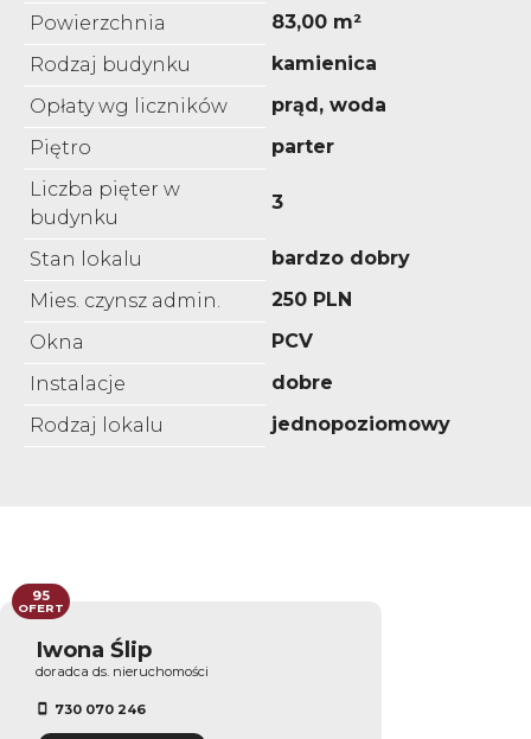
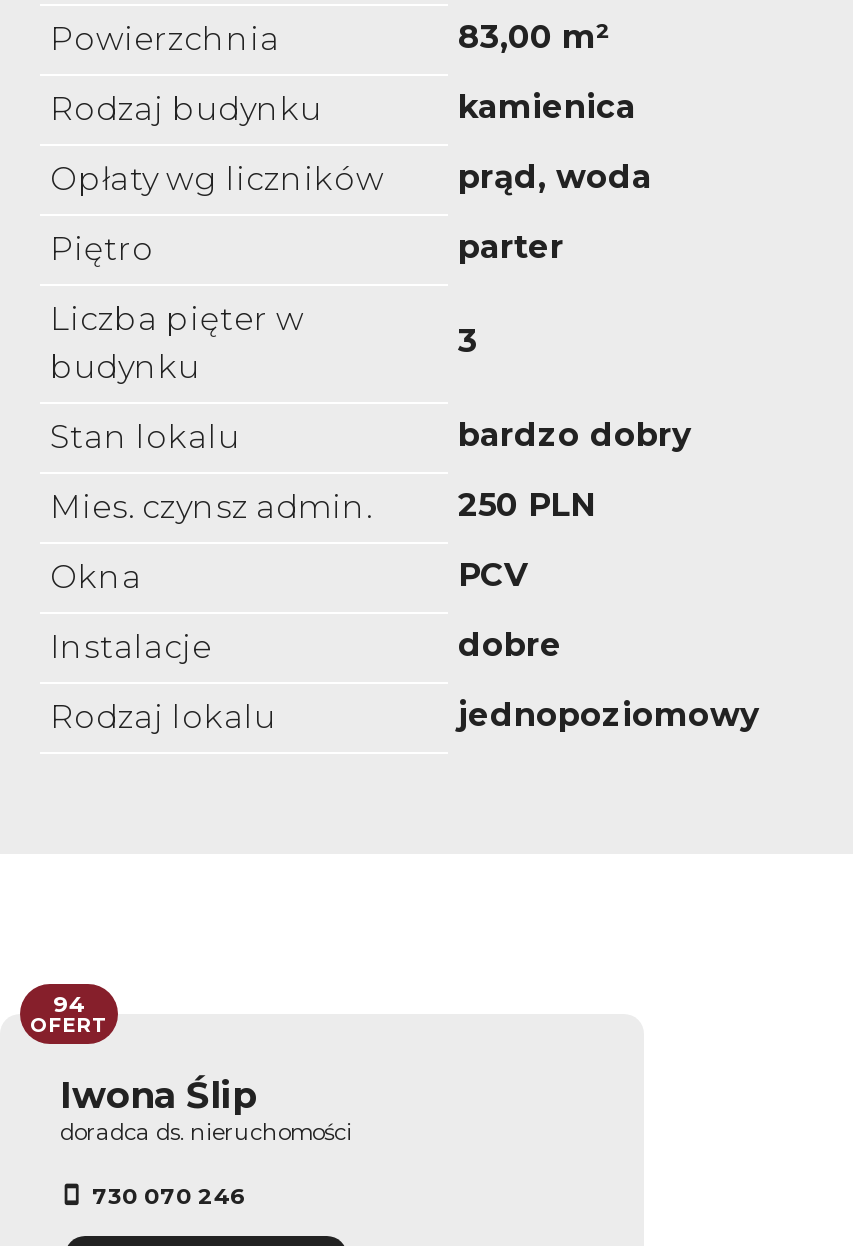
[32,587,50,604] 95 -> [53,990,85,1018] 94

